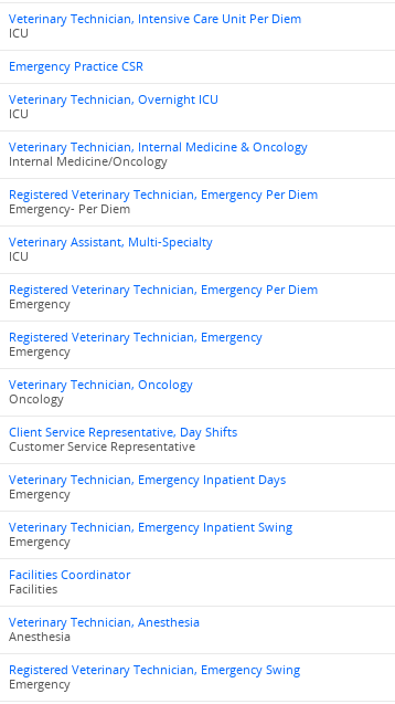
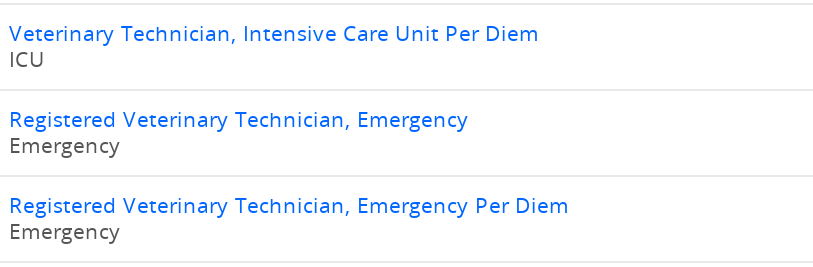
[9,59,318,312] Emergency Practice CSR | Veterinary Technician, Overnight ICU | ICU | Veterinary Technician, Internal Medicine & Oncology | Internal Medicine/Oncology | Registered Veterinary Technician, Emergency Per Diem | Emergency- Per Diem | Veterinary Assistant, Multi-Specialty | ICU | Registered Veterinary Technician, Emergency Per Diem | Emergency -> none
[9,377,300,677] Veterinary Technician, Oncology | Oncology | Client Service Representative, Day Shifts | Customer Service Representative | Veterinary Technician, Emergency Inpatient Days | Emergency | Veterinary Technician, Emergency Inpatient Swing | Emergency | Facilities Coordinator | Facilities | Veterinary Technician, Anesthesia | Anesthesia | Registered Veterinary Technician, Emergency Swing -> [9,191,569,219] Registered Veterinary Technician, Emergency Per Diem

